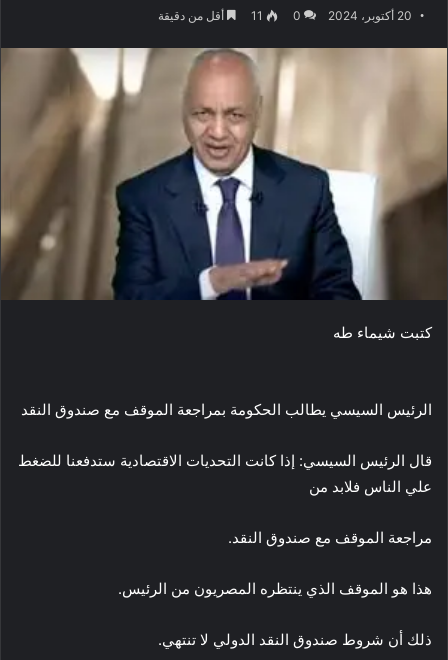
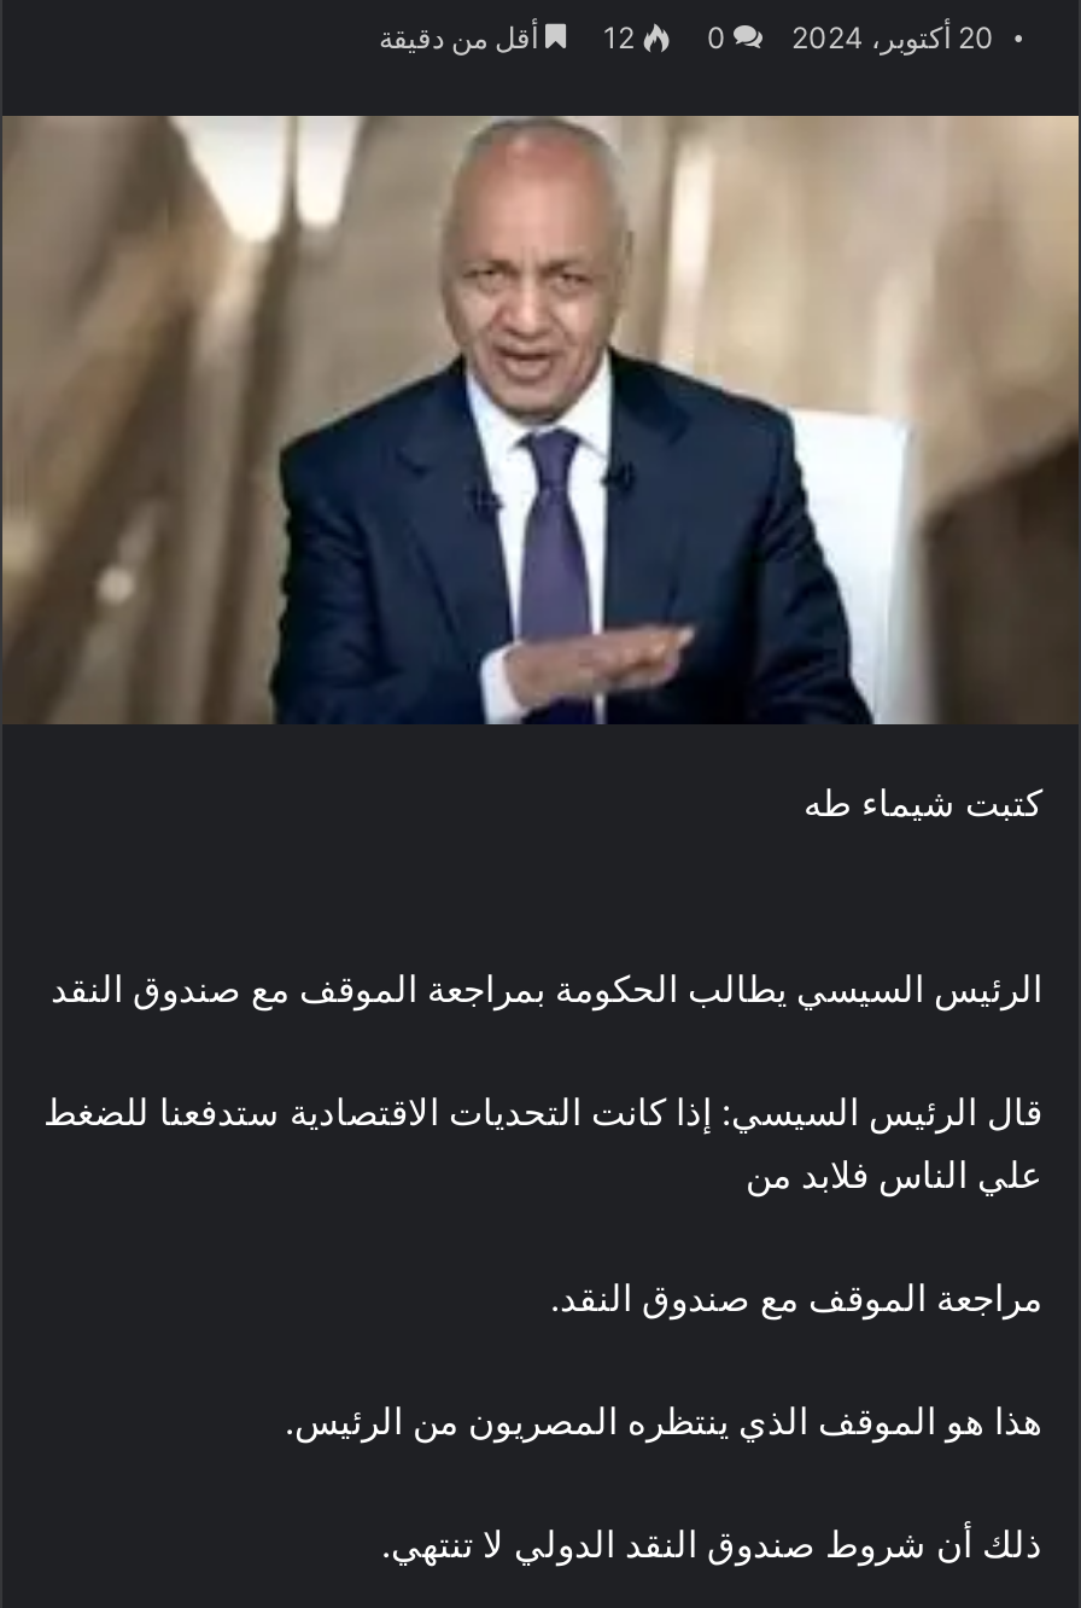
[251,8,263,23] 11 -> [603,19,635,55] 12

